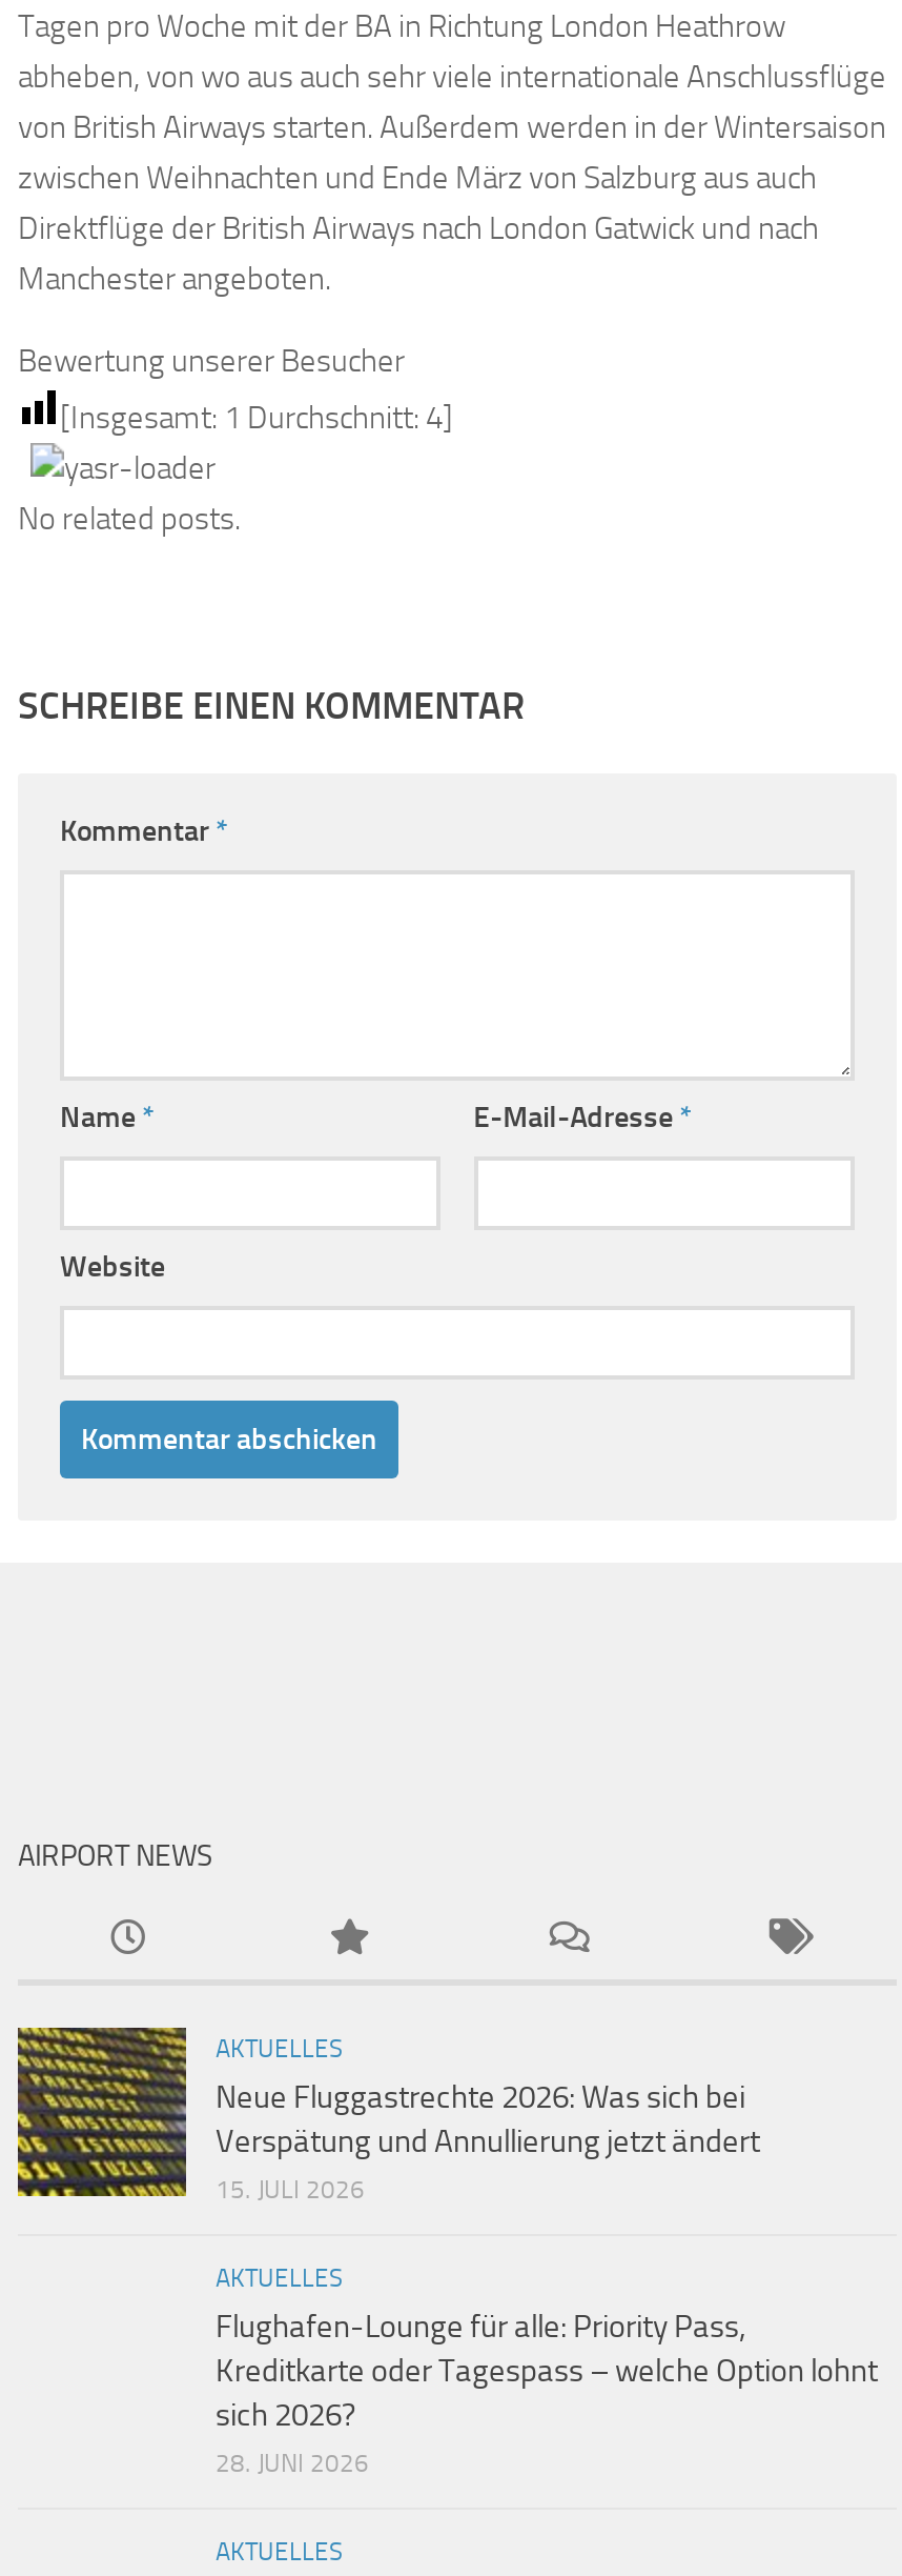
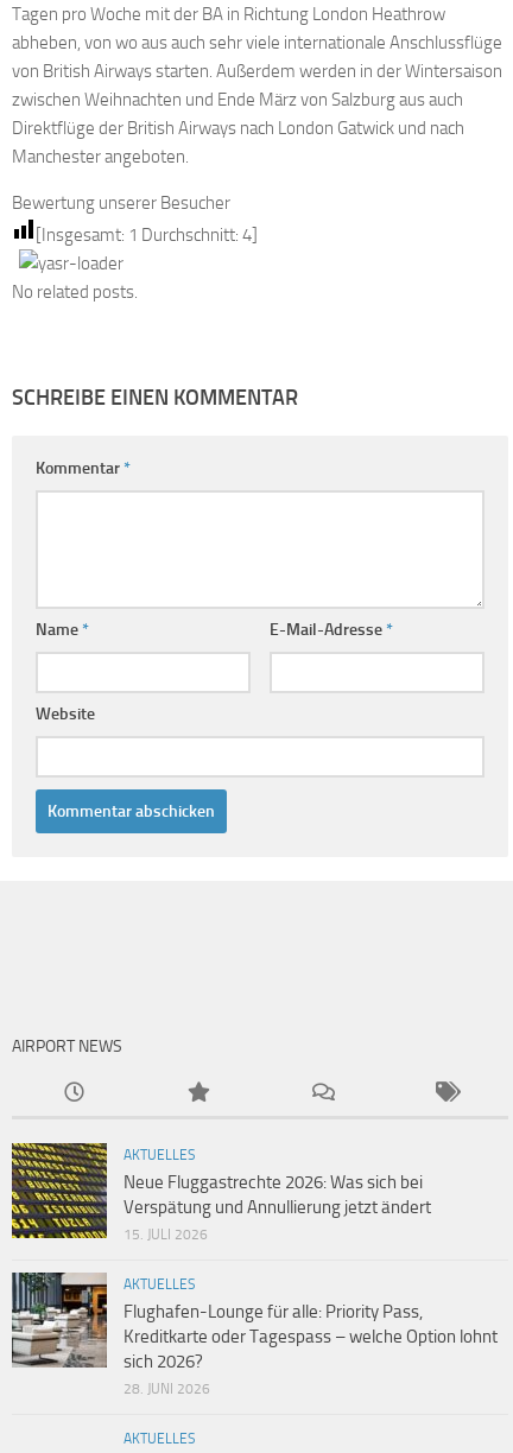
none -> [11,1271,108,1369] [image]

